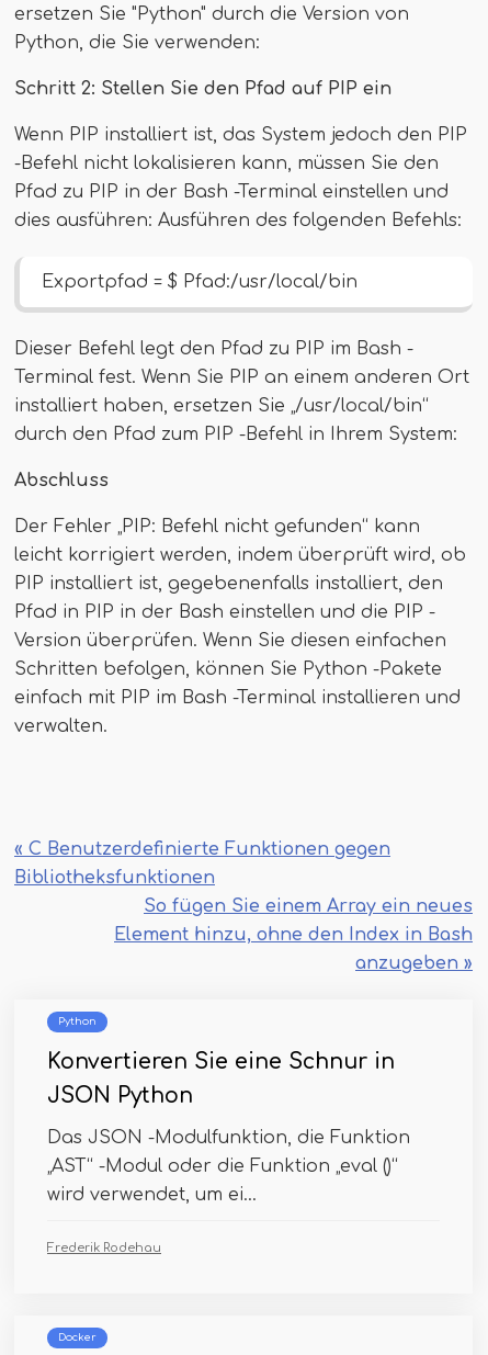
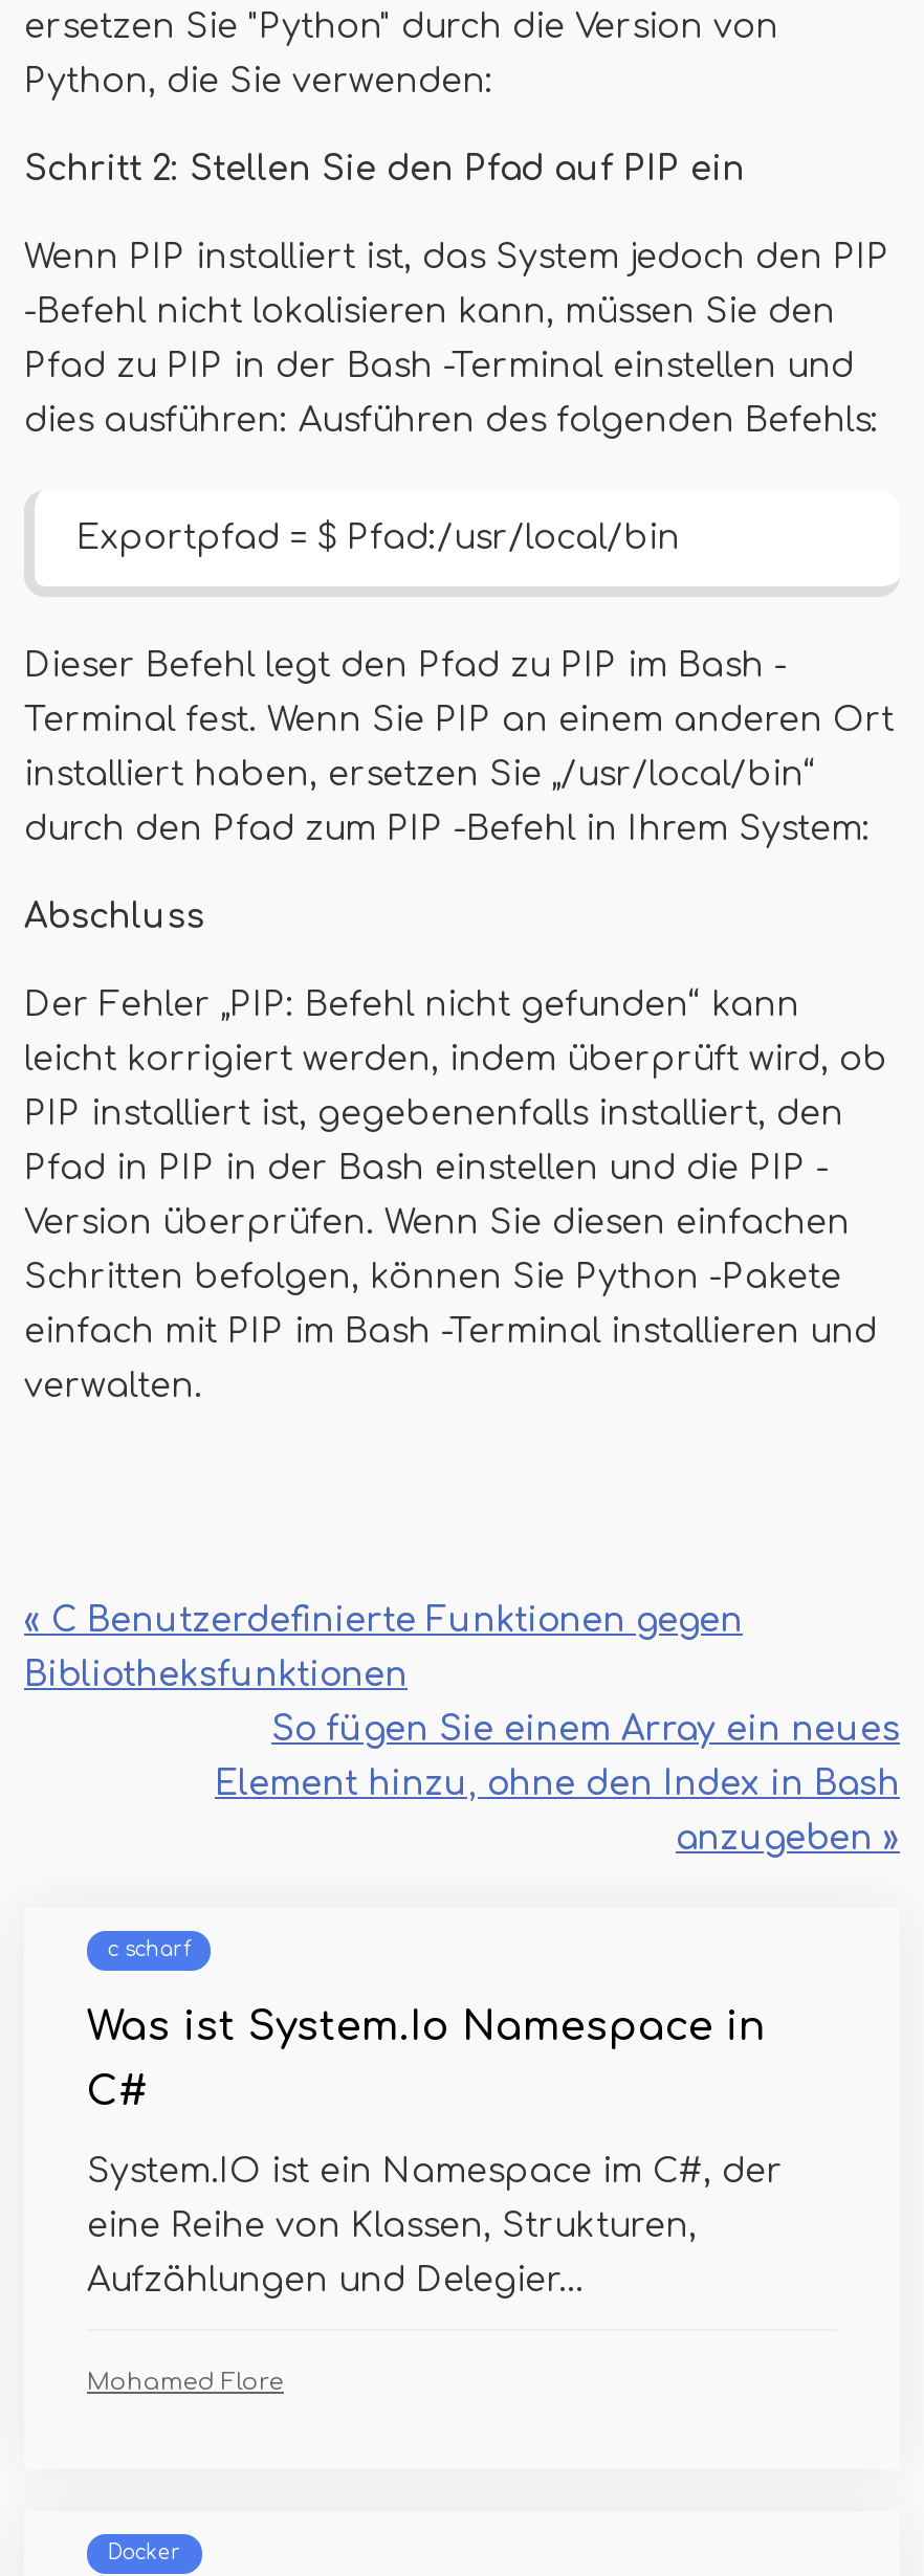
[58,1016,97,1027] Python -> [108,1939,190,1960] c scharf
[47,1050,395,1073] Konvertieren Sie eine Schnur in -> [87,2004,766,2048] Was ist System.Io Namespace in
[47,1084,193,1107] JSON Python -> [87,2069,148,2113] C#
[47,1128,410,1205] Das JSON -Modulfunktion, die Funktion | „AST“ -Modul oder die Funktion „eval ()“ | wird verwendet, um ei... -> [87,2153,783,2300] System.IO ist ein Namespace im C#, der | eine Reihe von Klassen, Strukturen, | Aufzählungen und Delegier...
[47,1241,161,1255] Frederik Rodehau -> [87,2369,284,2396] Mohamed Flore

